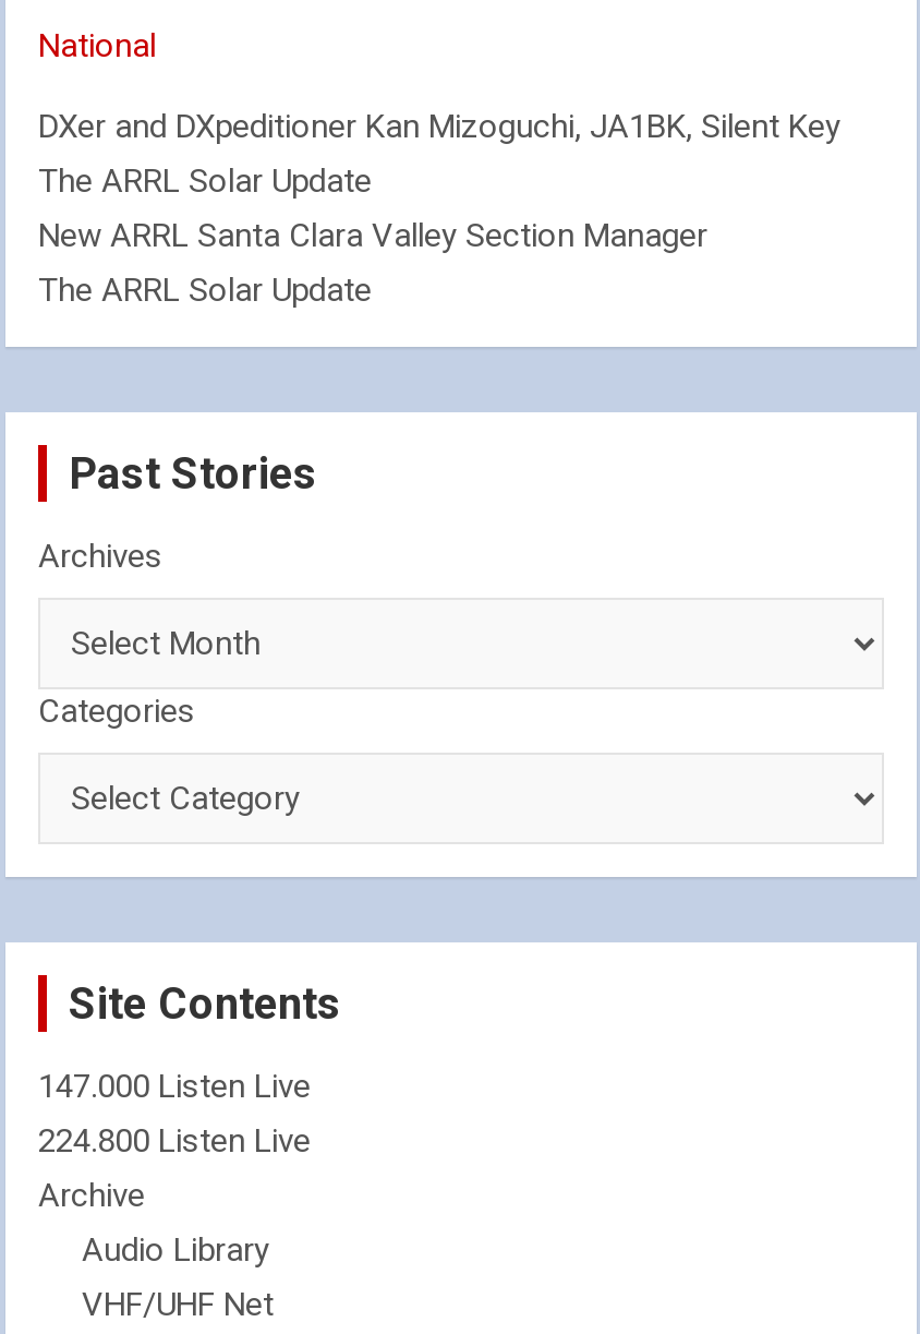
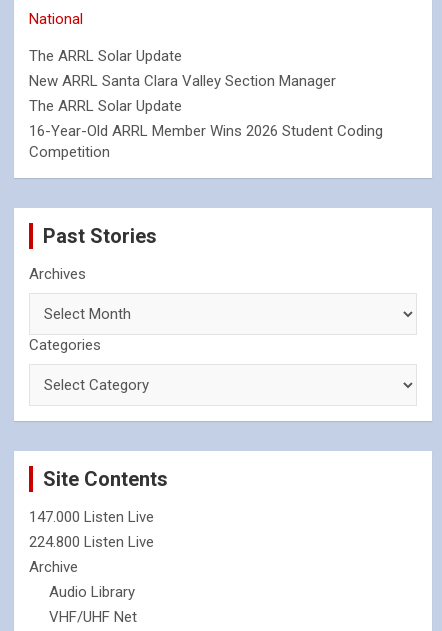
[38,107,840,146] DXer and DXpeditioner Kan Mizoguchi, JA1BK, Silent Key -> none
moved [38,161,707,310] -> [29,47,336,115]: The ARRL Solar Update | New ARRL Santa Clara Valley Section Manager | The ARRL Solar Update
none -> [29,122,383,161] 16-Year-Old ARRL Member Wins 2026 Student Coding | Competition

